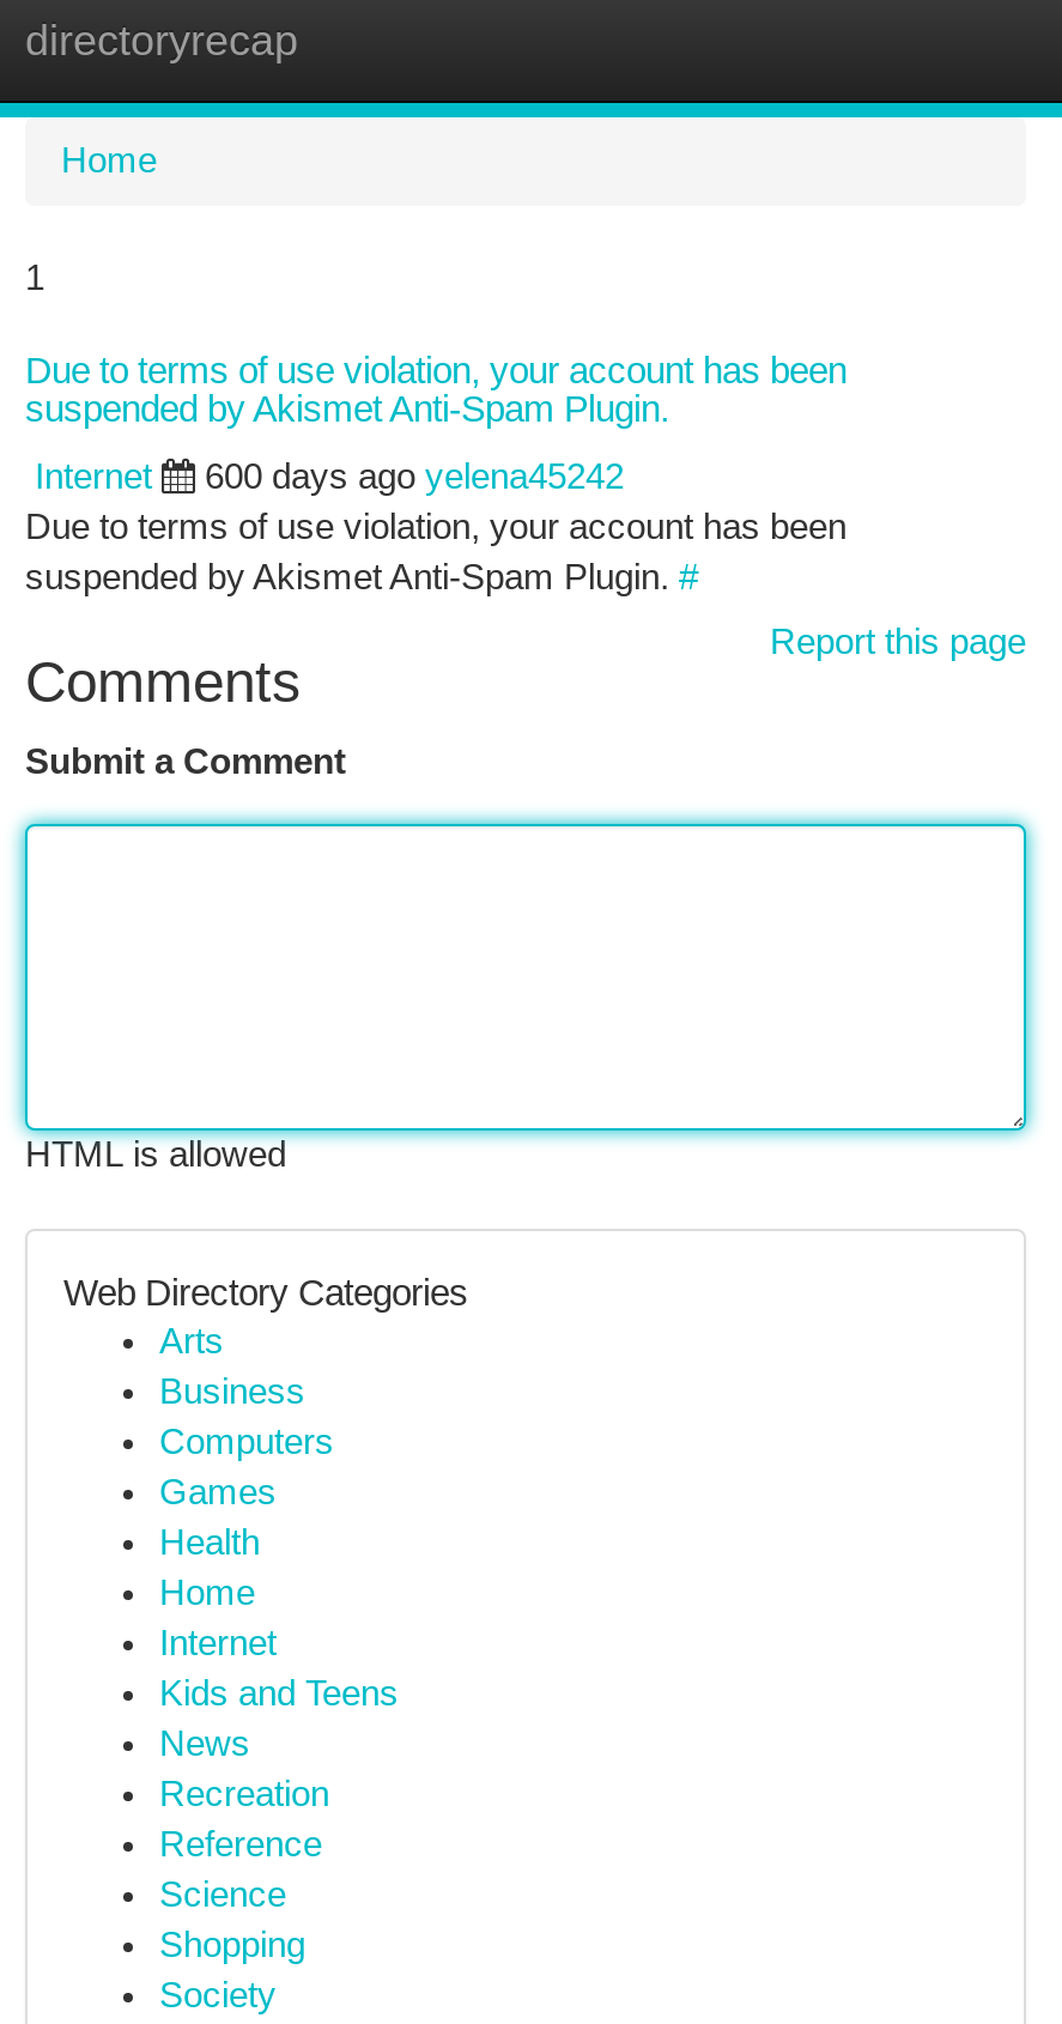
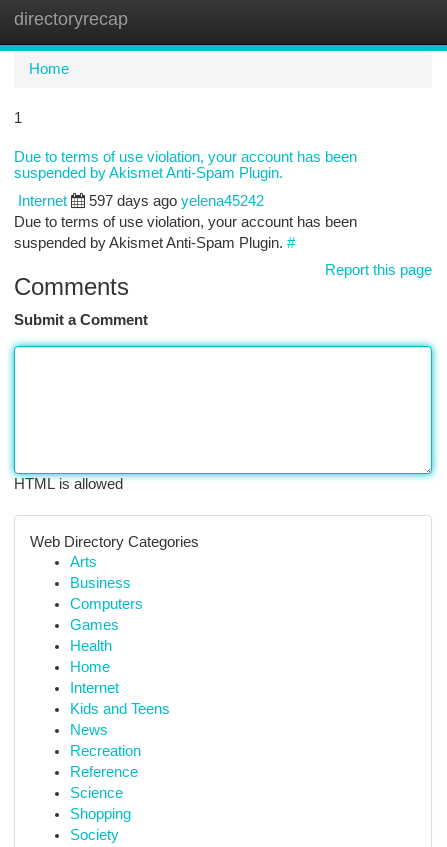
[205,457,624,496] 600 days ago yelena45242 -> [89,193,264,209] 597 days ago yelena45242

